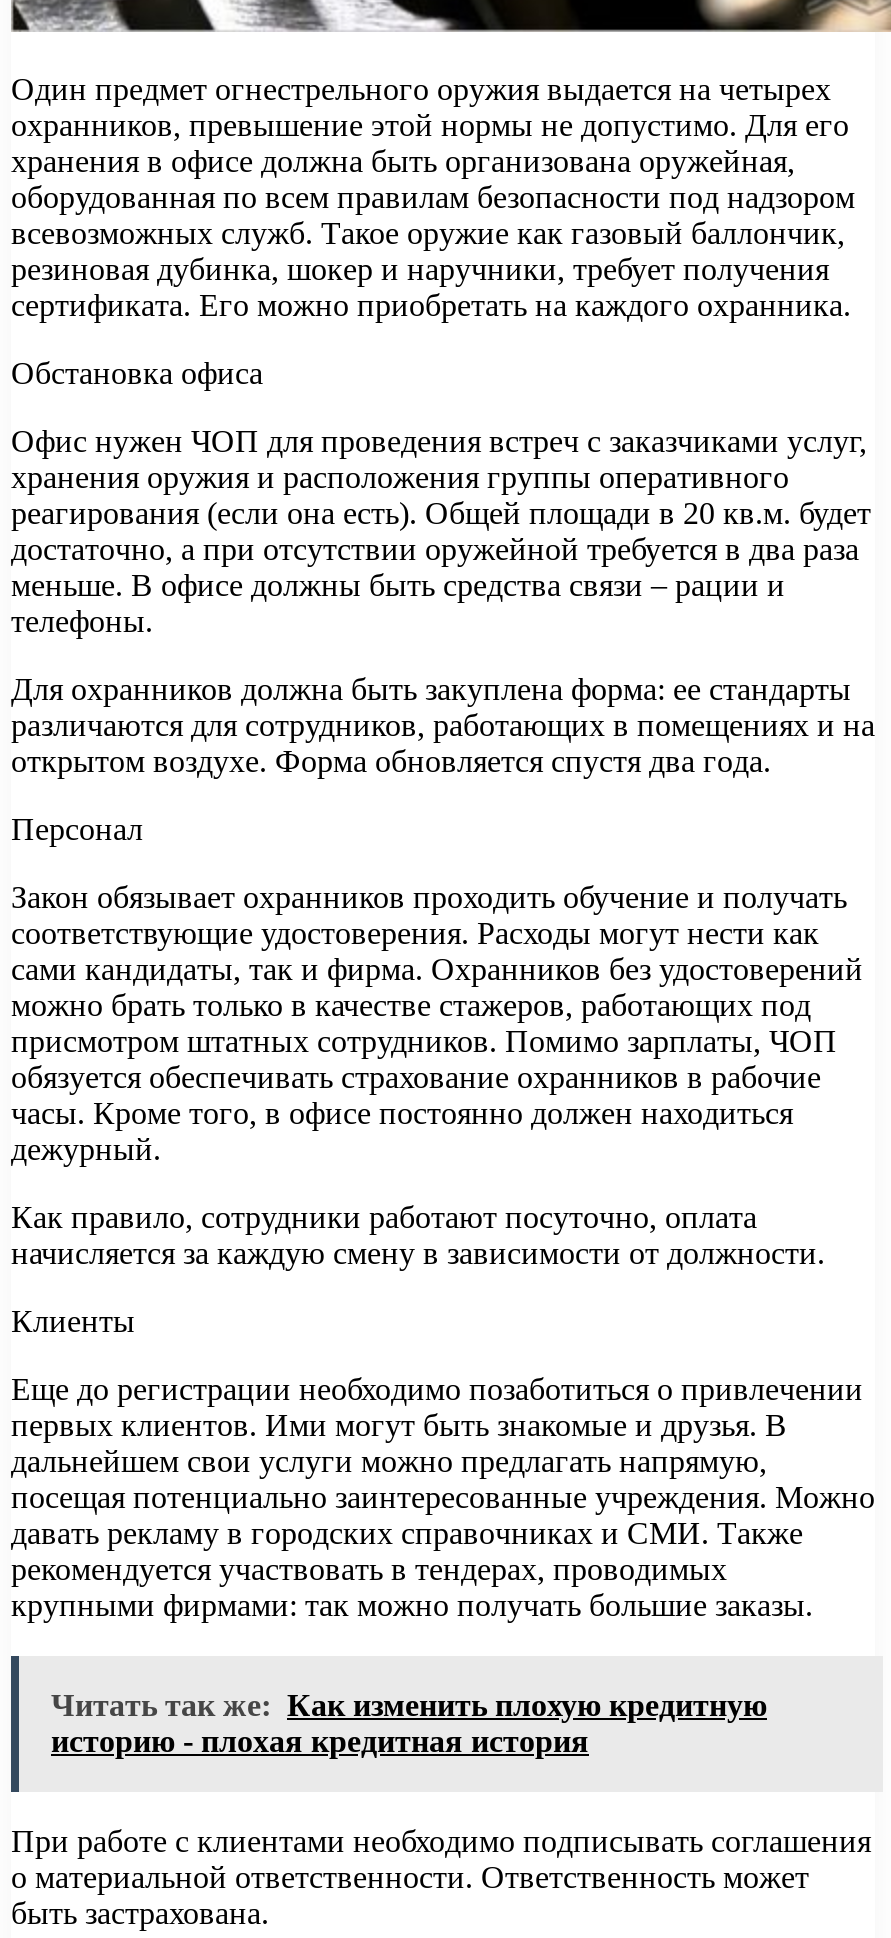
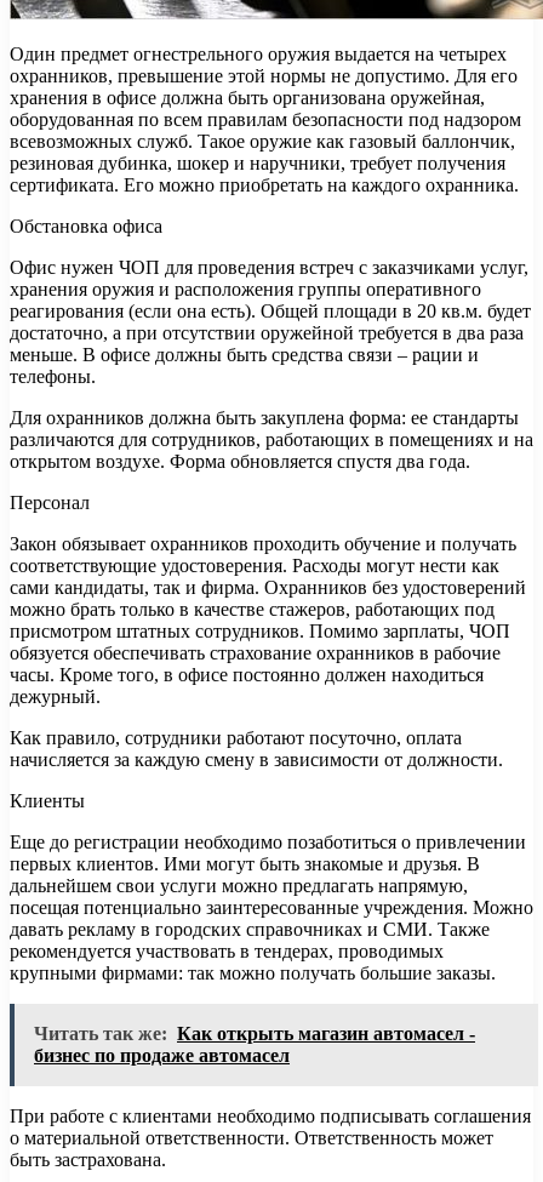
[51,1688,767,1758] Читать так же: Как изменить плохую кредитную | историю - плохая кредитная история -> [34,1023,475,1065] Читать так же: Как открыть магазин автомасел - | бизнес по продаже автомасел

